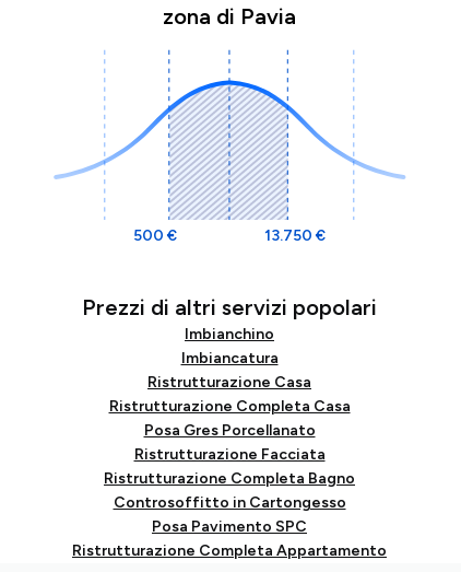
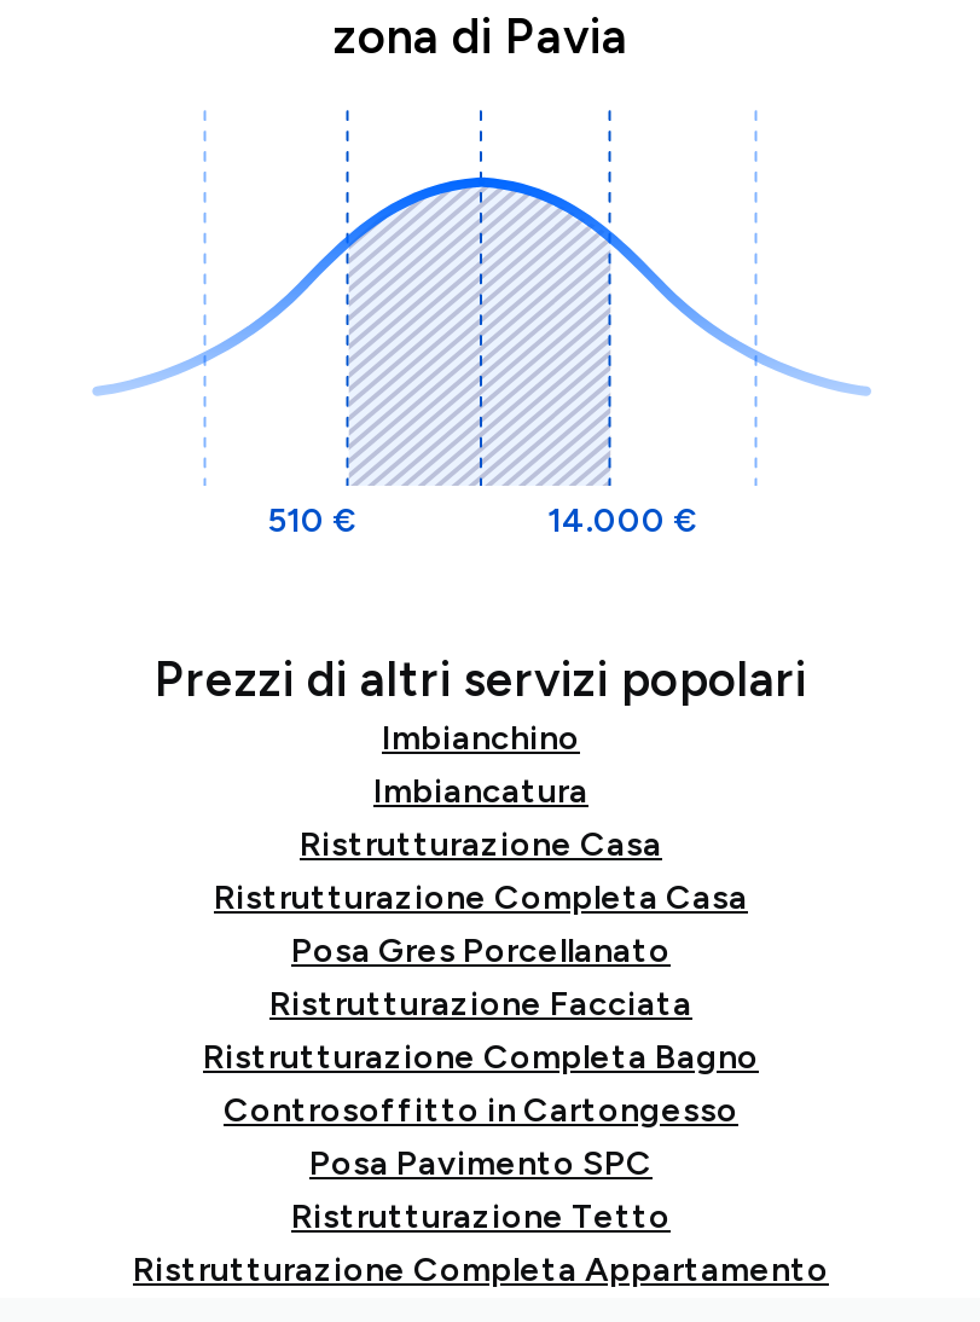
[133,226,177,245] 500 € -> [267,500,354,541] 510 €
[264,226,326,245] 13.750 € -> [547,500,695,541] 14.000 €
none -> [291,1196,671,1237] Ristrutturazione Tetto

